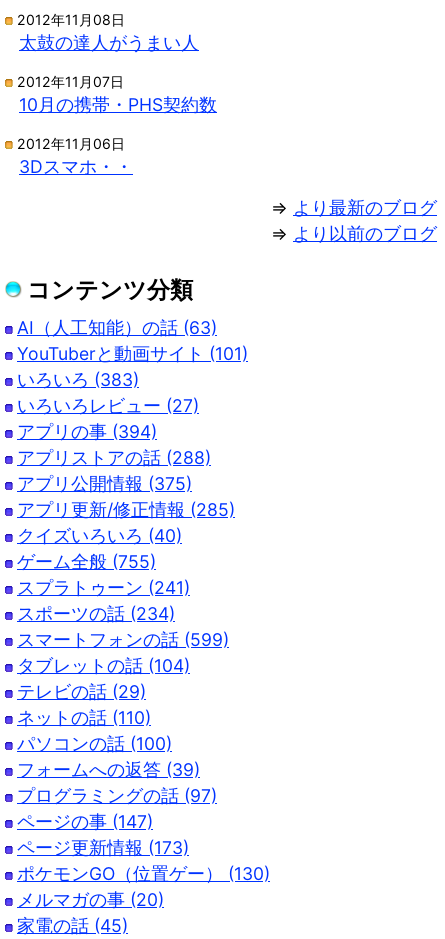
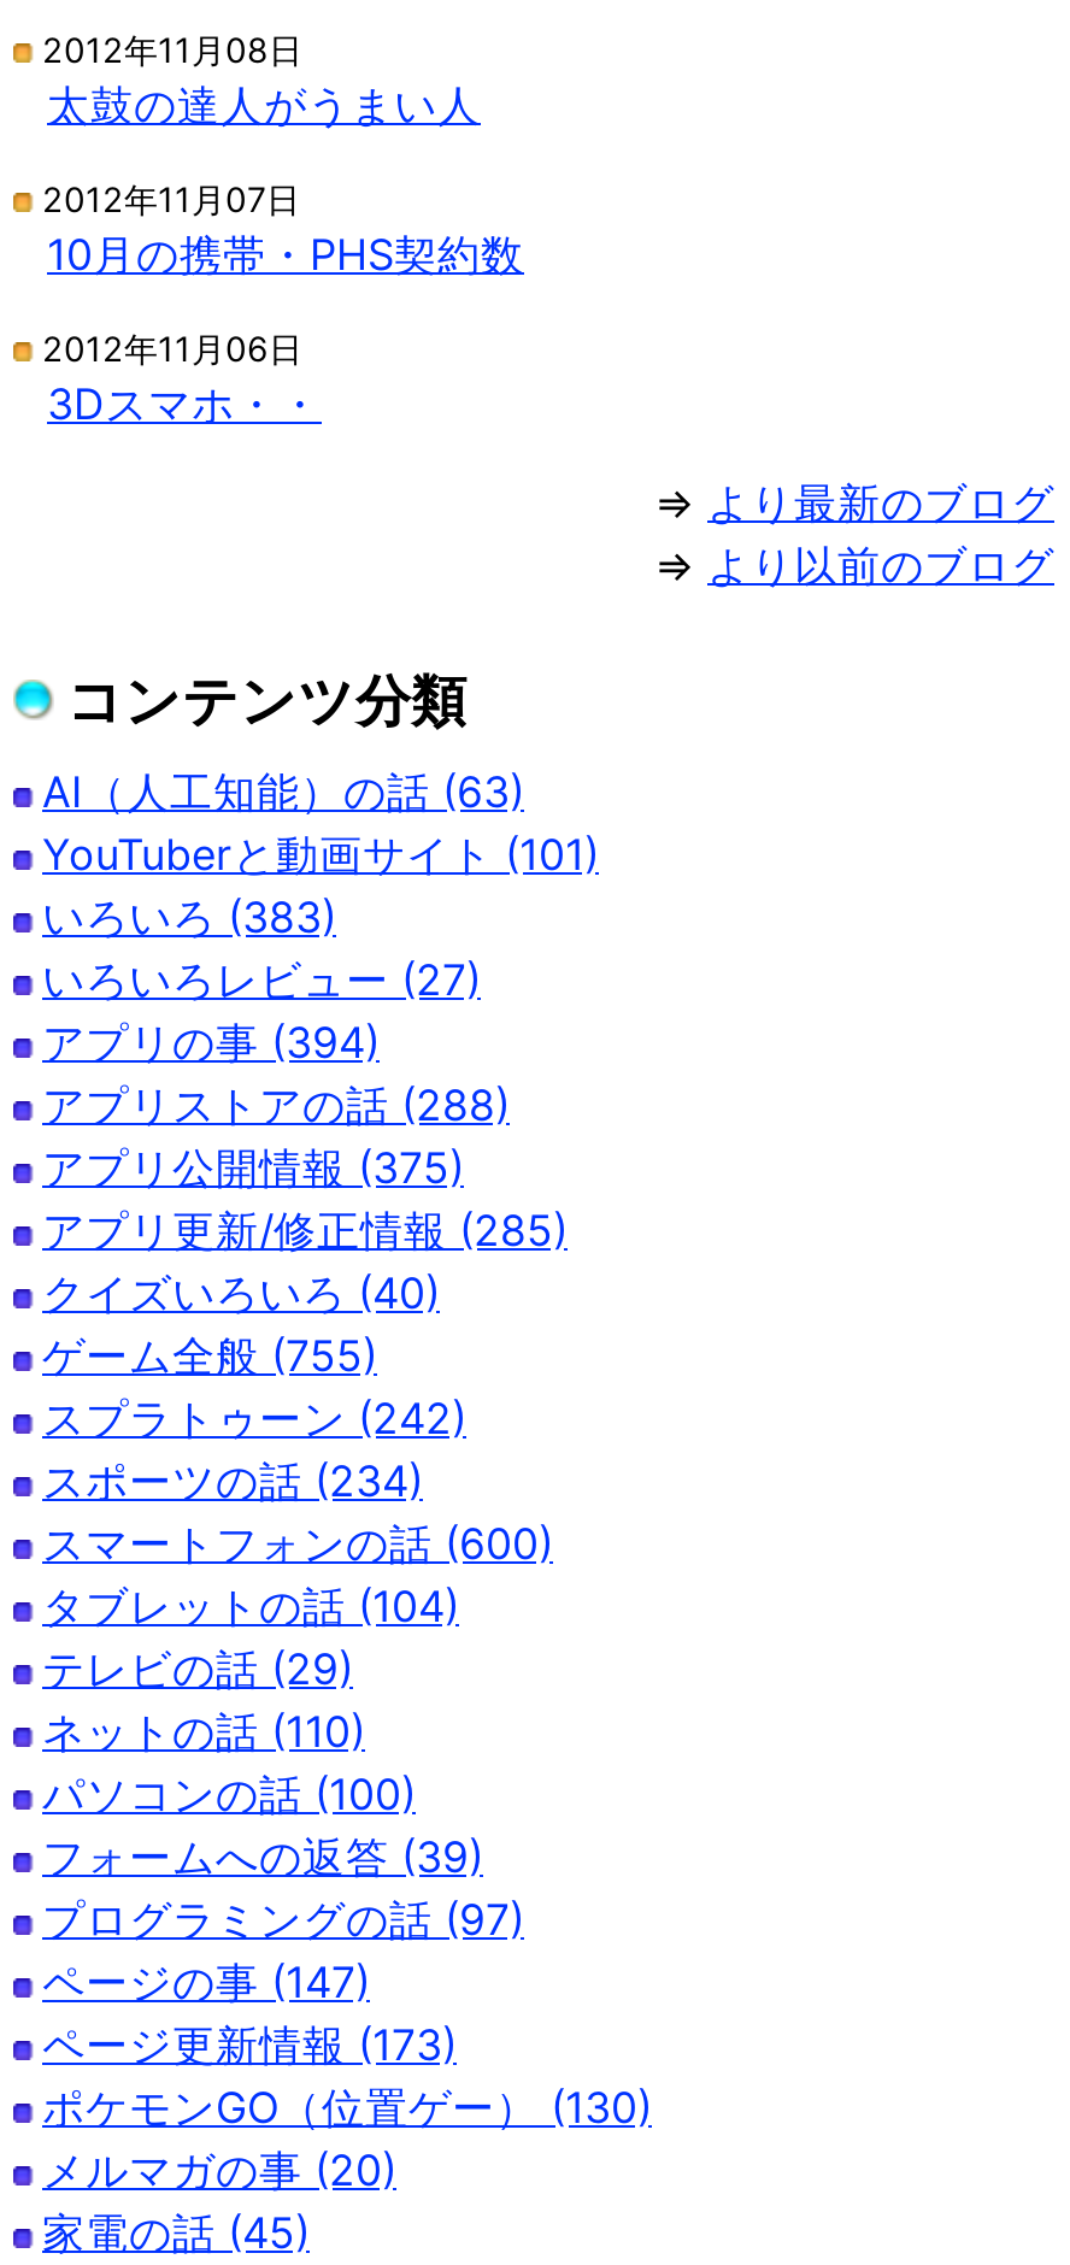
[17,577,190,598] スプラトゥーン (241) -> [42,1393,466,1444] スプラトゥーン (242)
[17,629,229,650] スマートフォンの話 (599) -> [42,1519,553,1569] スマートフォンの話 (600)

